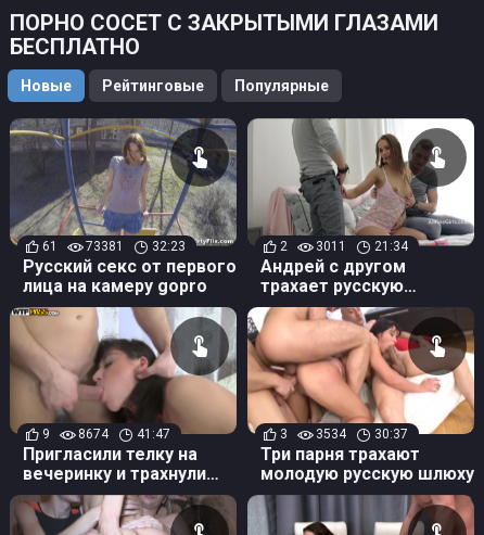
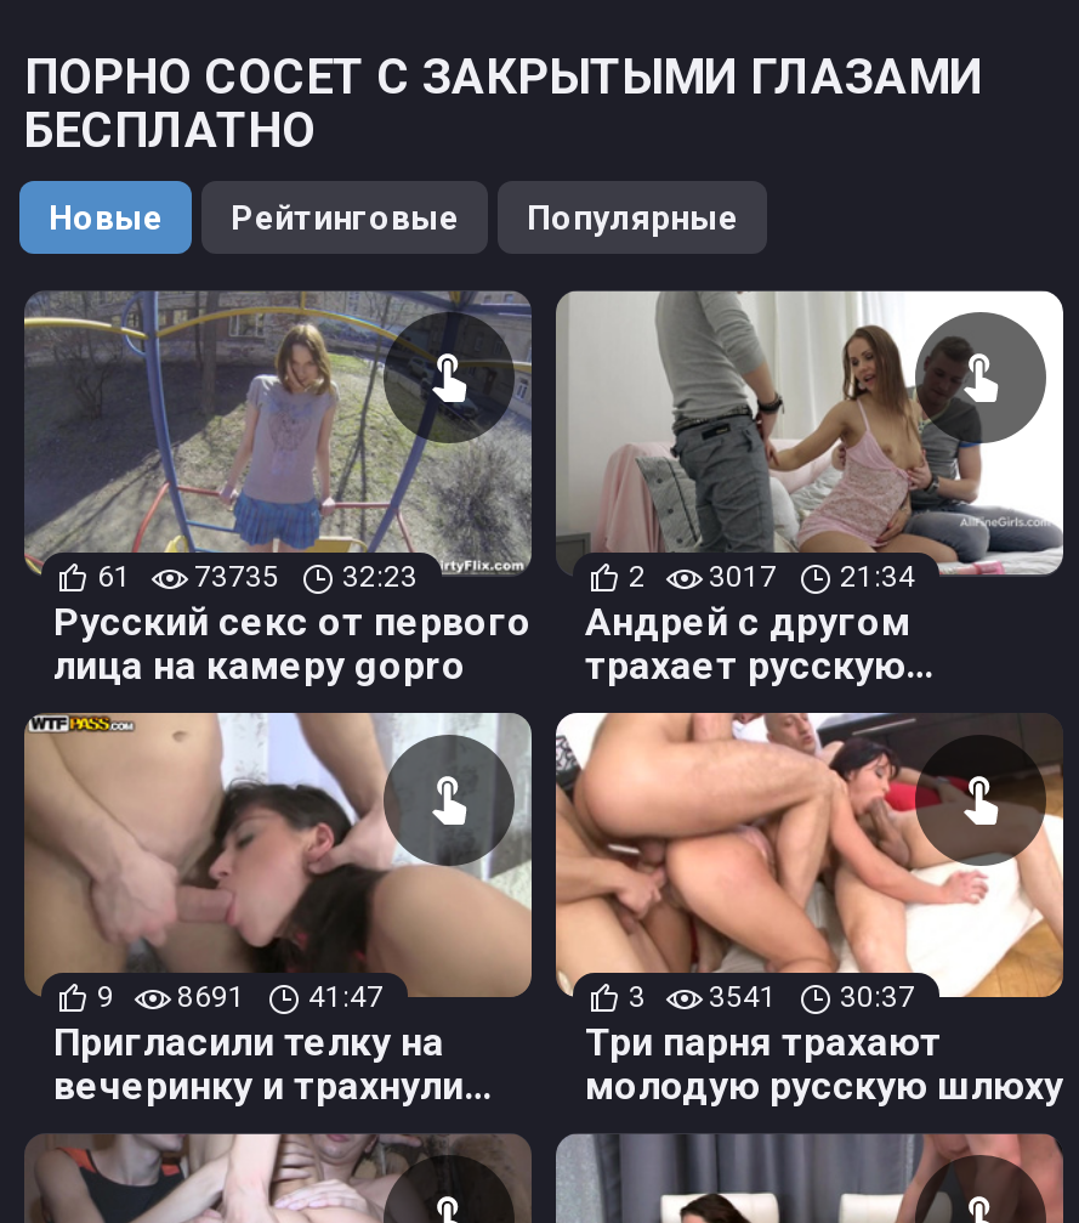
[42,238,186,254] 61 73381 32:23 -> [97,559,418,593] 61 73735 32:23
[280,238,408,254] 2 3011 21:34 -> [629,559,915,593] 2 3017 21:34
[42,427,170,442] 9 8674 41:47 -> [97,980,384,1014] 9 8691 41:47
[280,427,408,442] 3 3534 30:37 -> [629,980,915,1014] 3 3541 30:37

